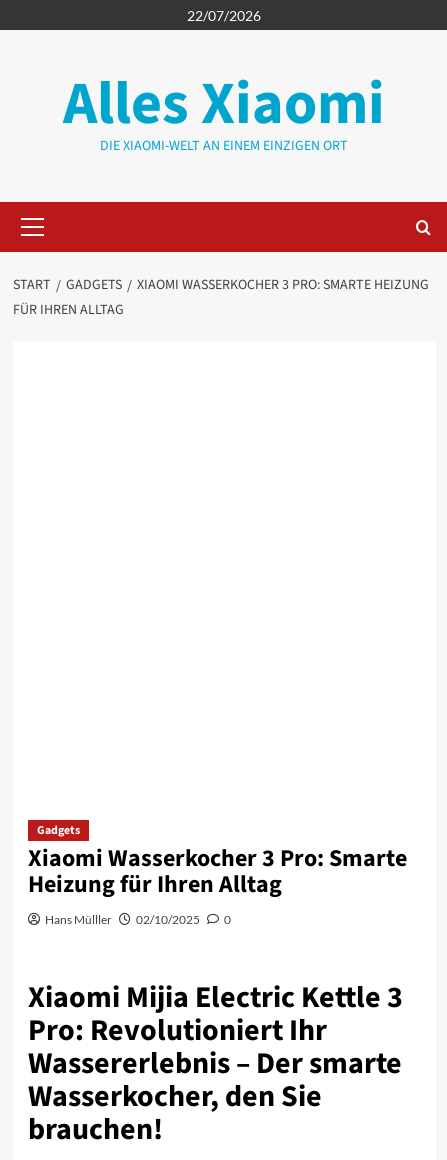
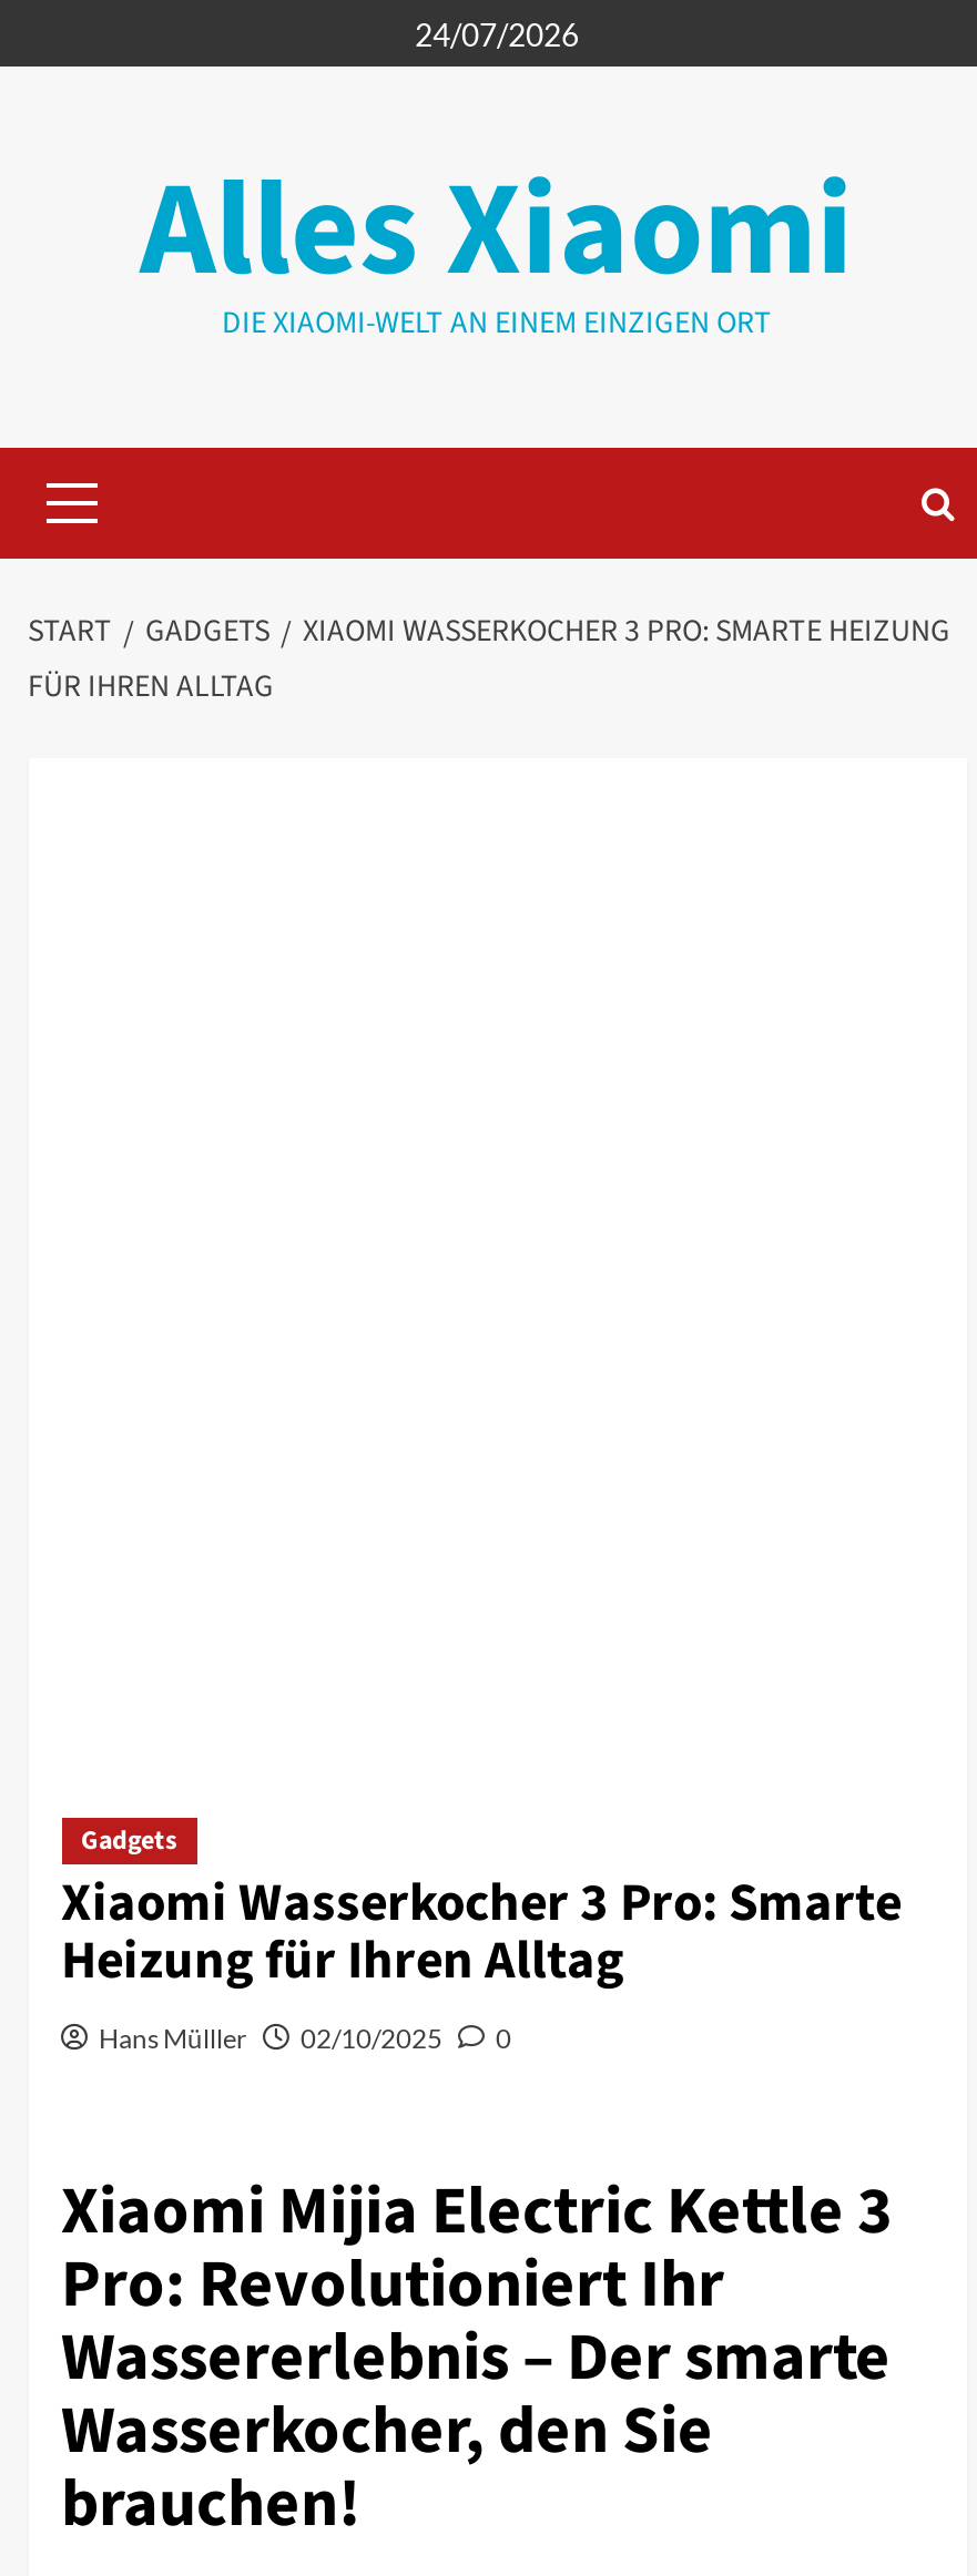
[187,6,261,23] 22/07/2026 -> [415,14,579,52] 24/07/2026

